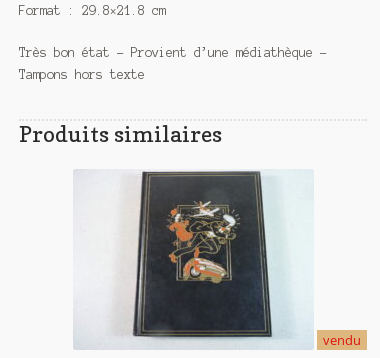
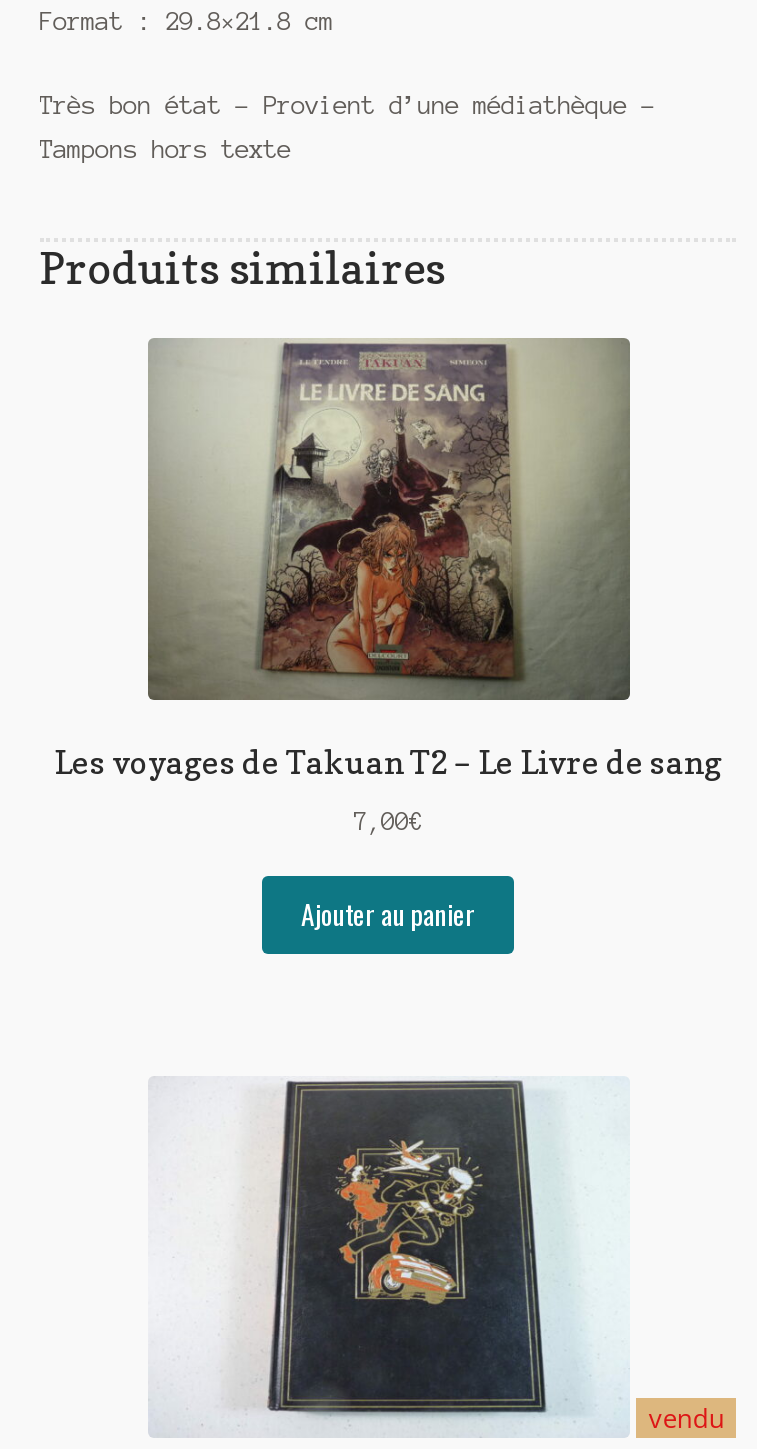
none -> [54,336,722,934] [image] | Les voyages de Takuan T2 – Le Livre de sang | 7,00€ | Ajouter au panier

